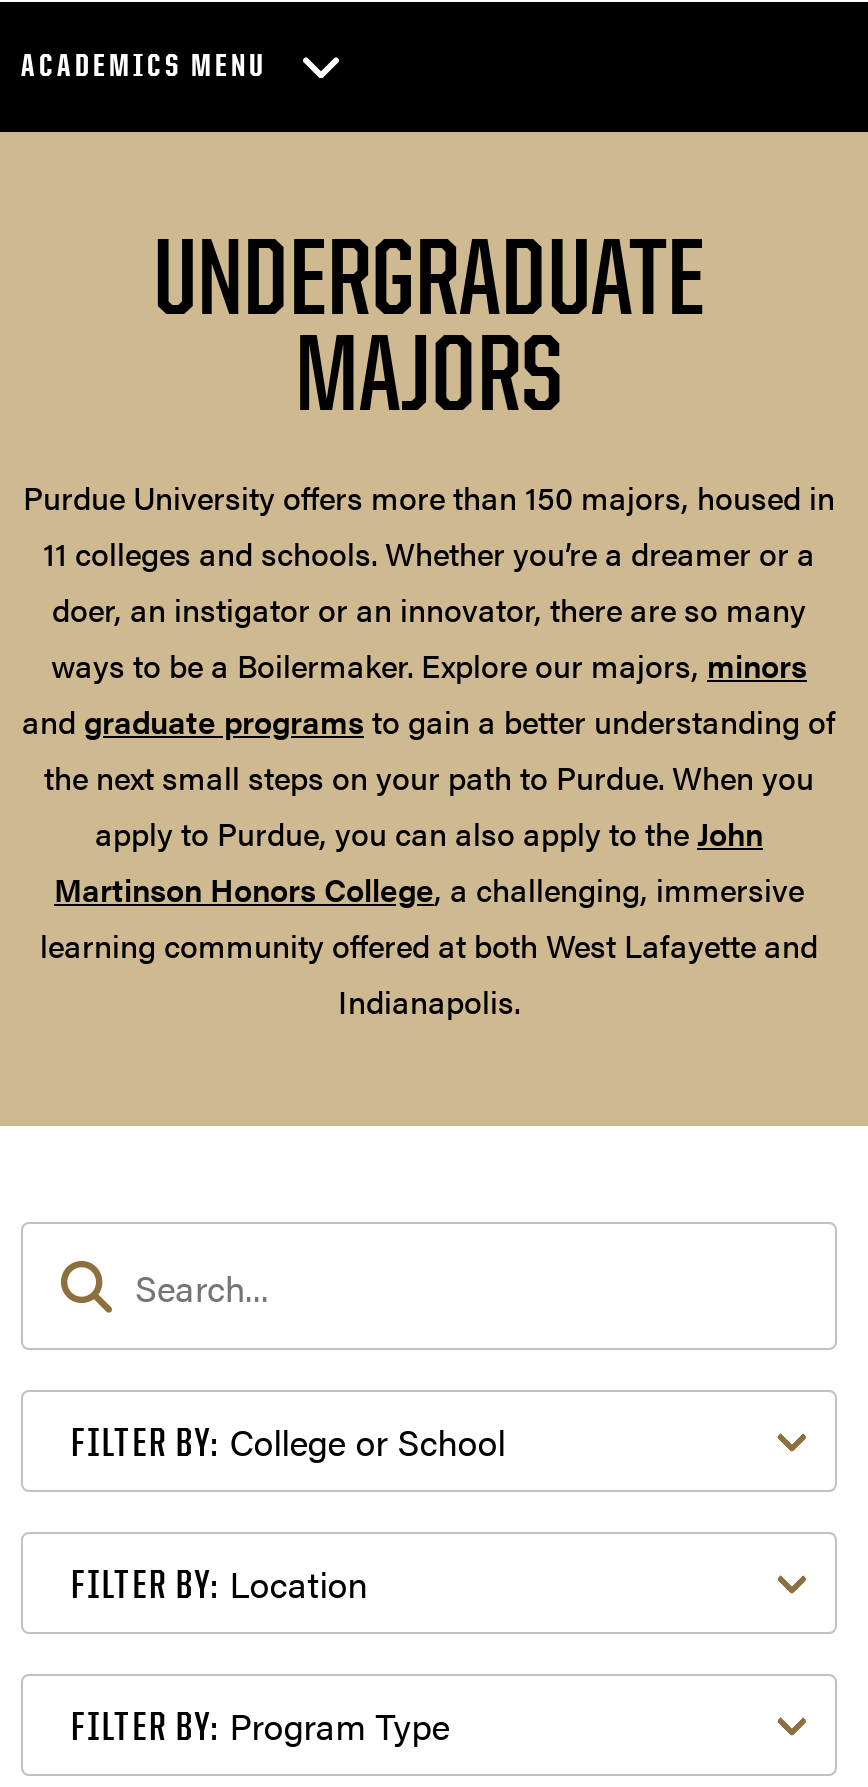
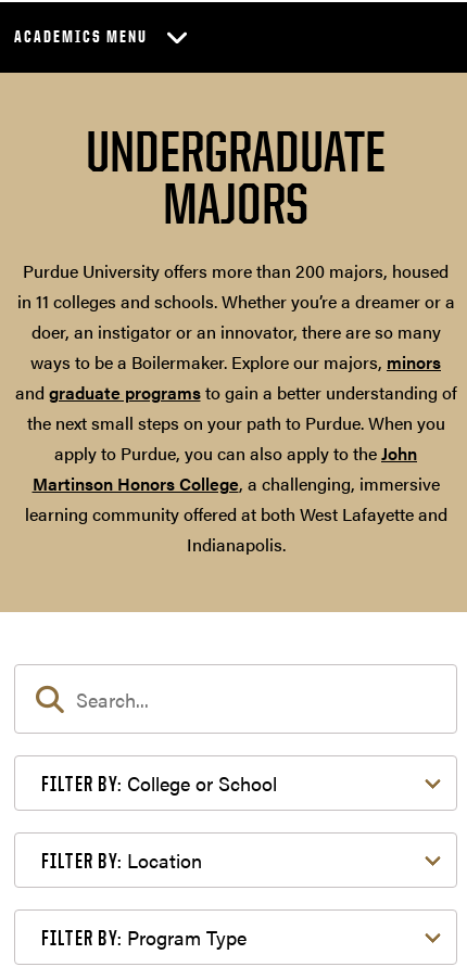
[23,474,835,576] Purdue University offers more than 150 majors, housed in | 11 colleges and schools. Whether you’re a dreamer or a -> [17,259,455,314] Purdue University offers more than 200 majors, housed | in 11 colleges and schools. Whether you’re a dreamer or a

